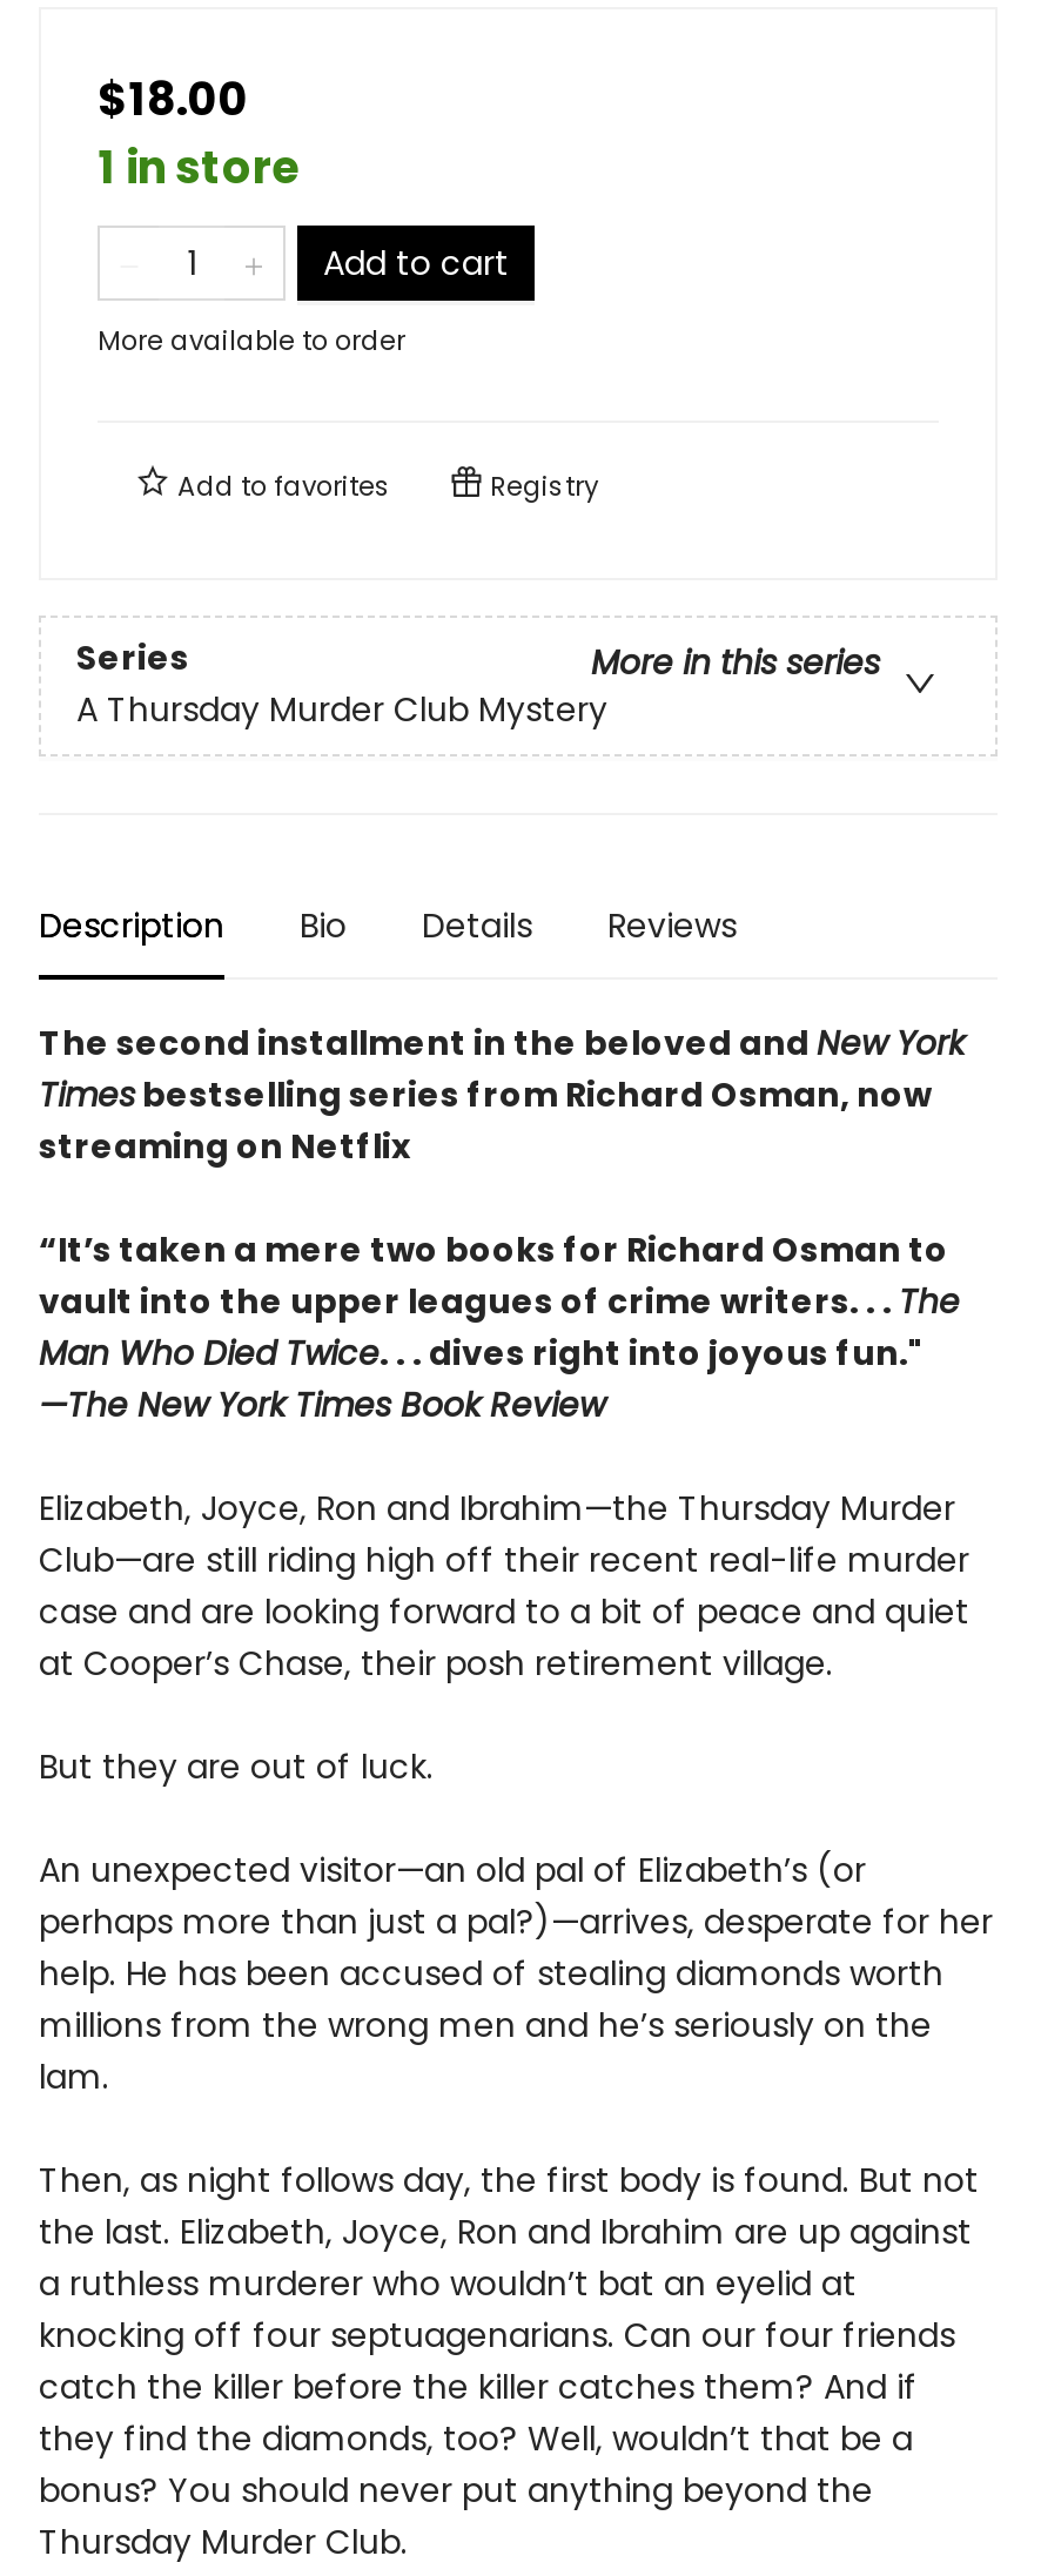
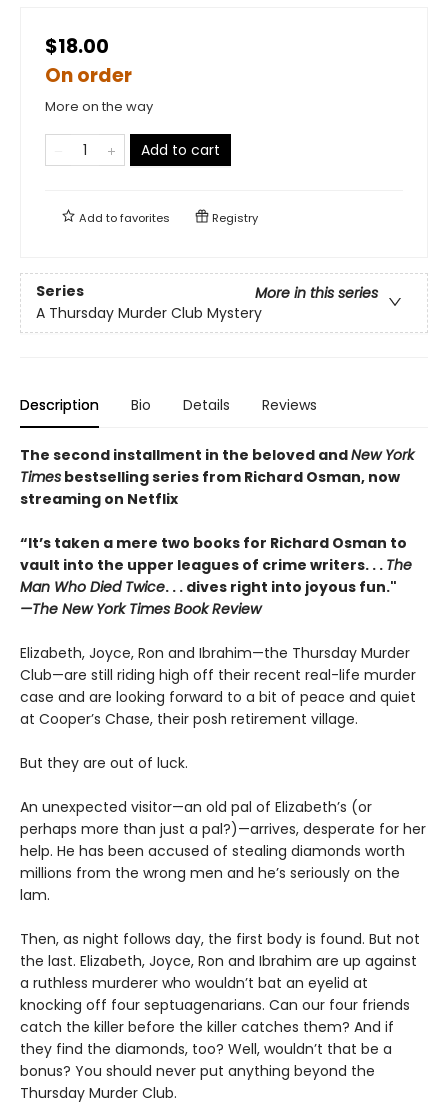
[98,135,300,199] 1 in store -> [45,61,153,115] On order | More on the way
moved [323,238,509,285] -> [141,139,220,159]: Add to cart
[98,321,405,358] More available to order -> none

